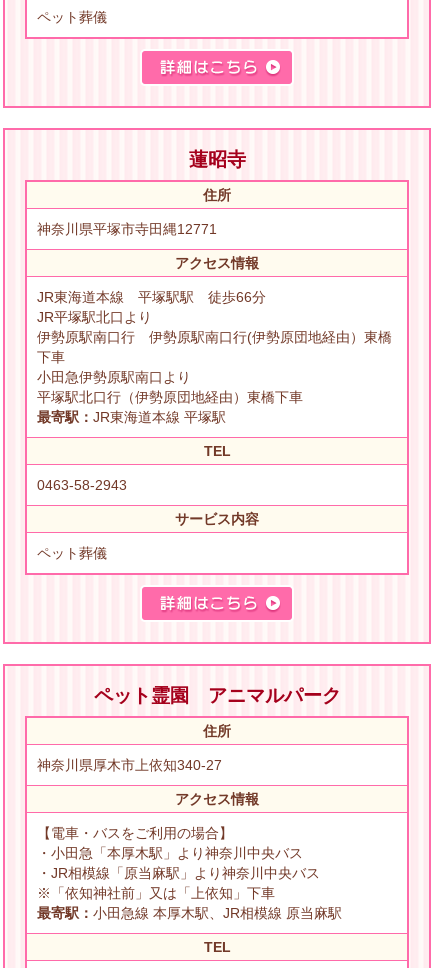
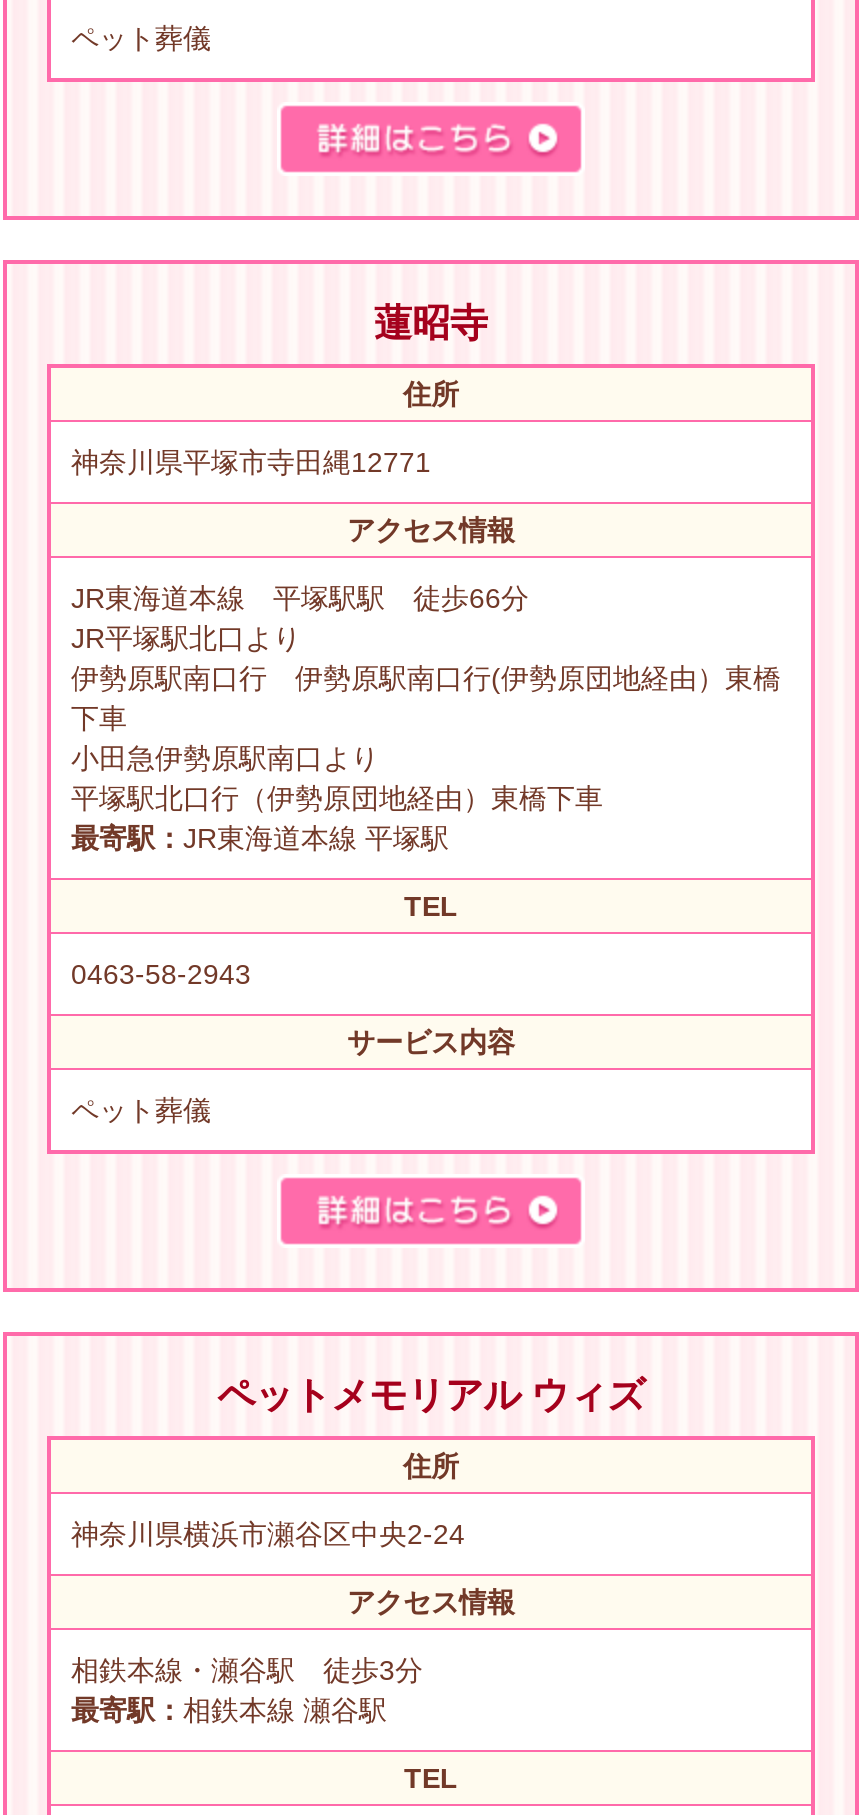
[93,685,340,706] ペット霊園 アニマルパーク -> [217,1374,645,1416] ペットメモリアル ウィズ
[37,757,222,773] 神奈川県厚木市上依知340-27 -> [71,1518,465,1550] 神奈川県横浜市瀬谷区中央2‐24
[37,825,342,921] 【電車・バスをご利用の場合】 | ・小田急「本厚木駅」より神奈川中央バス | ・JR相模線「原当麻駅」より神奈川中央バス | ※「依知神社前」又は「上依知」下車 | 最寄駅：小田急線 本厚木駅、JR相模線 原当麻駅 -> [71,1654,423,1726] 相鉄本線・瀬谷駅 徒歩3分 | 最寄駅：相鉄本線 瀬谷駅

